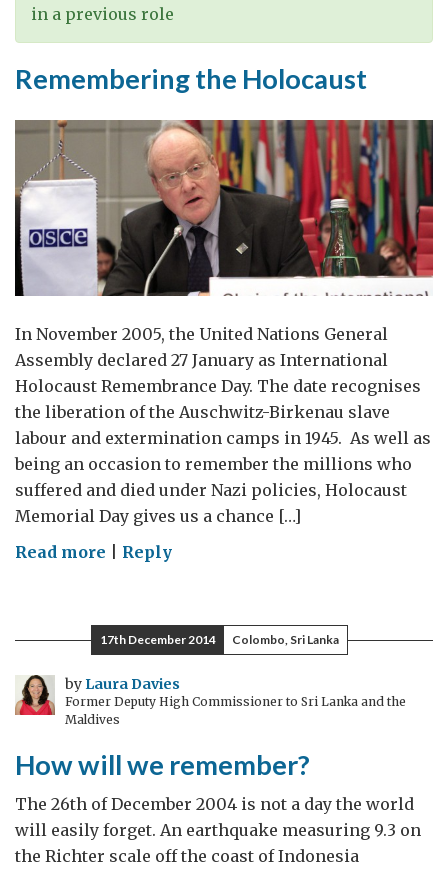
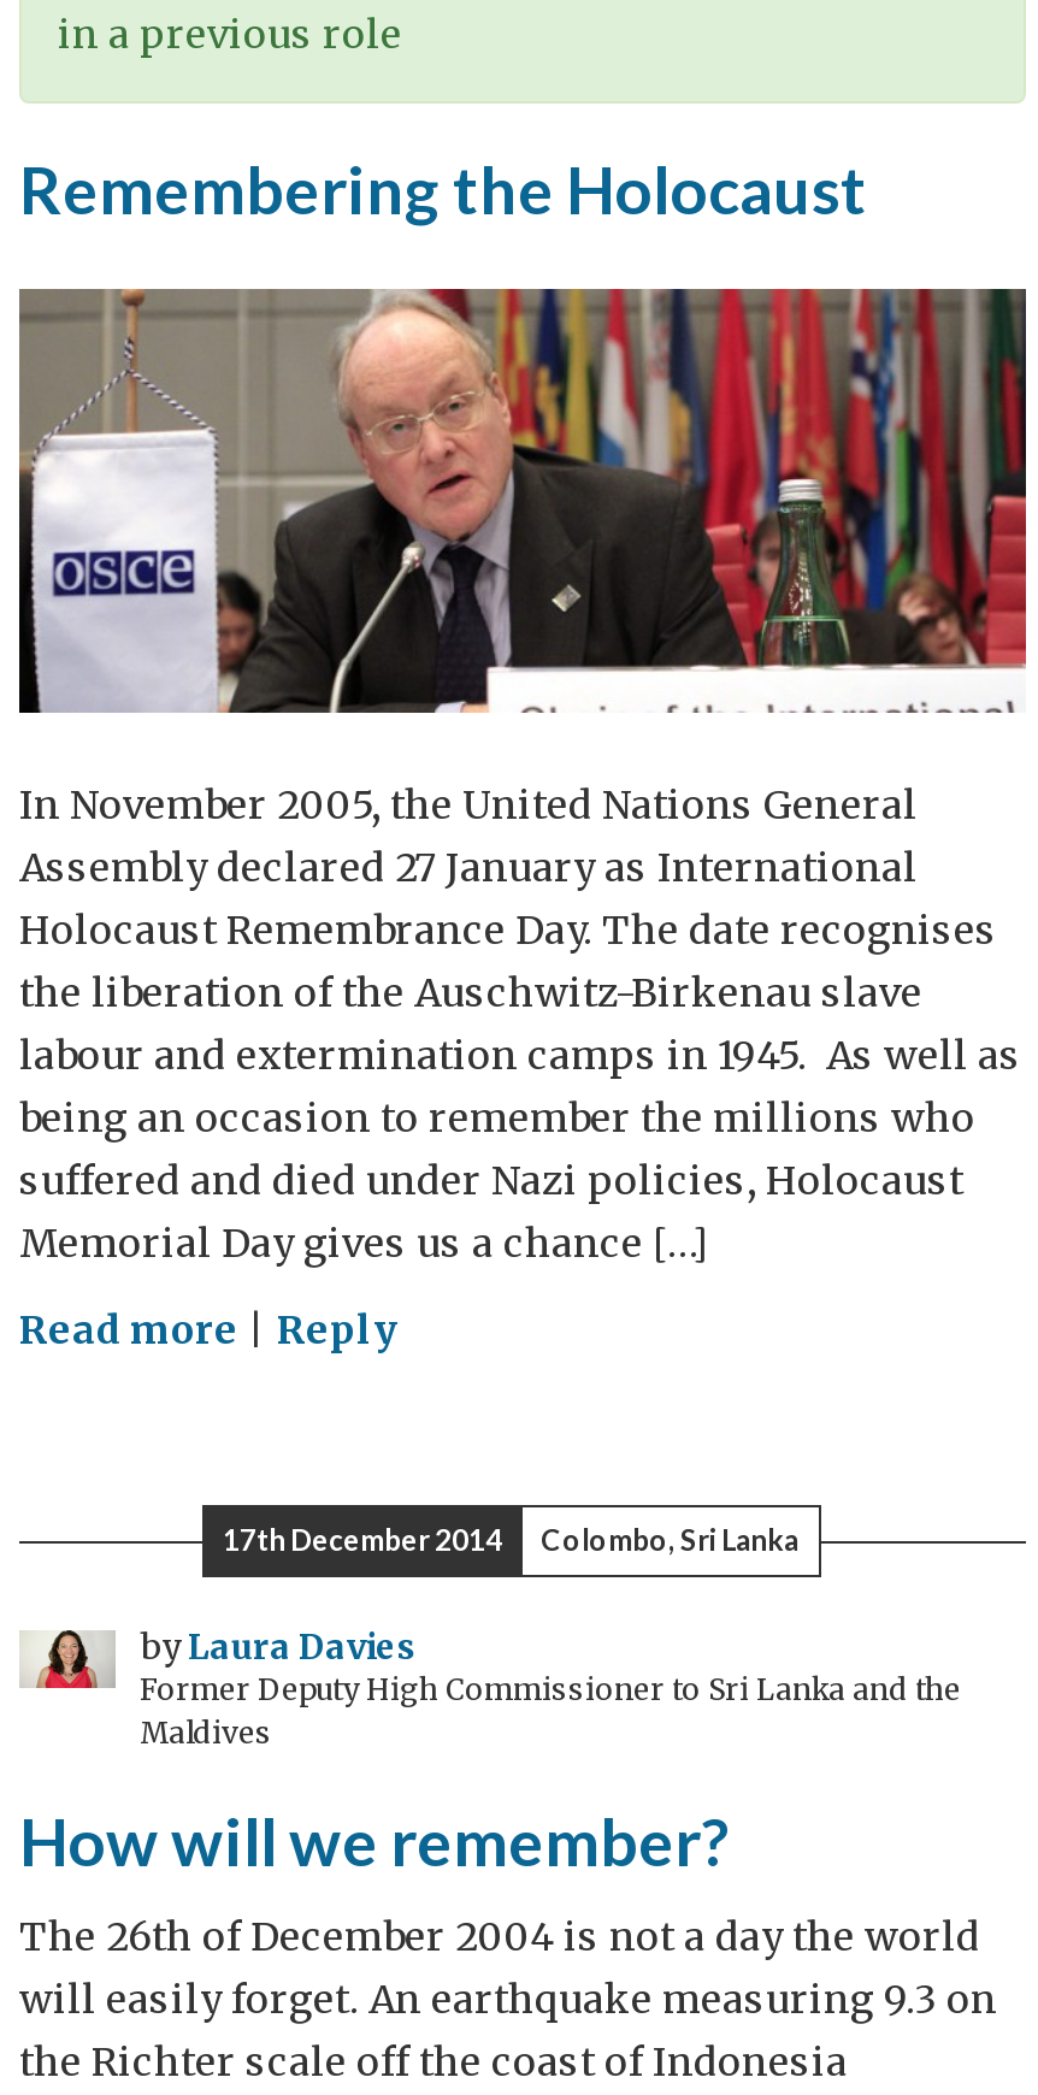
[14,674,56,716] [image] -> [19,1625,116,1722] [image]

